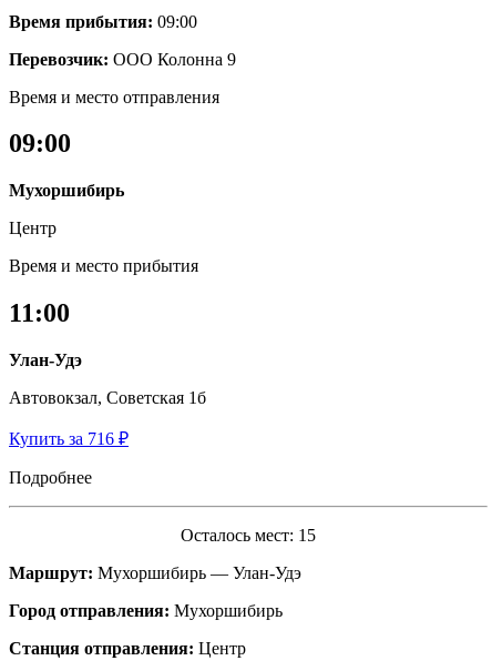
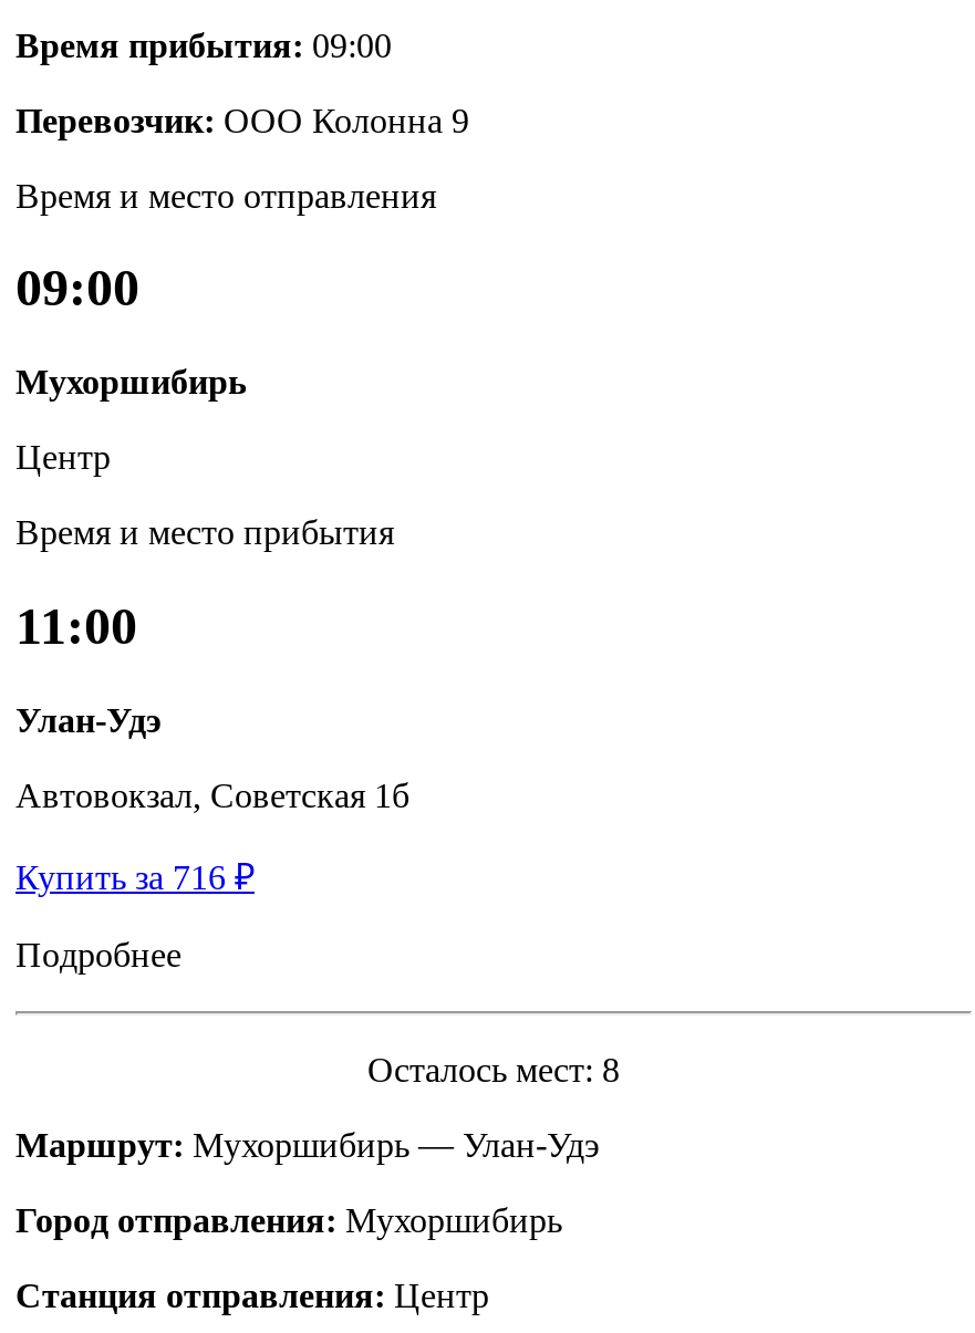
[181,526,316,545] Осталось мест: 15 -> [367,1051,620,1089] Осталось мест: 8

